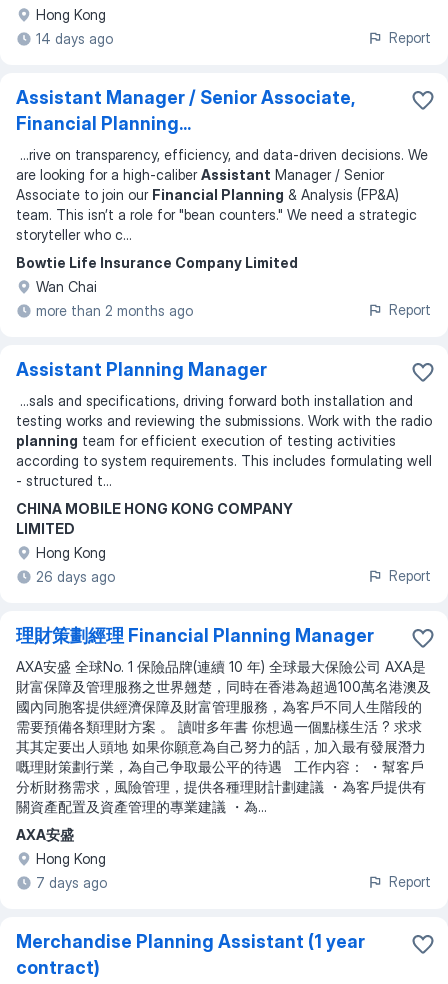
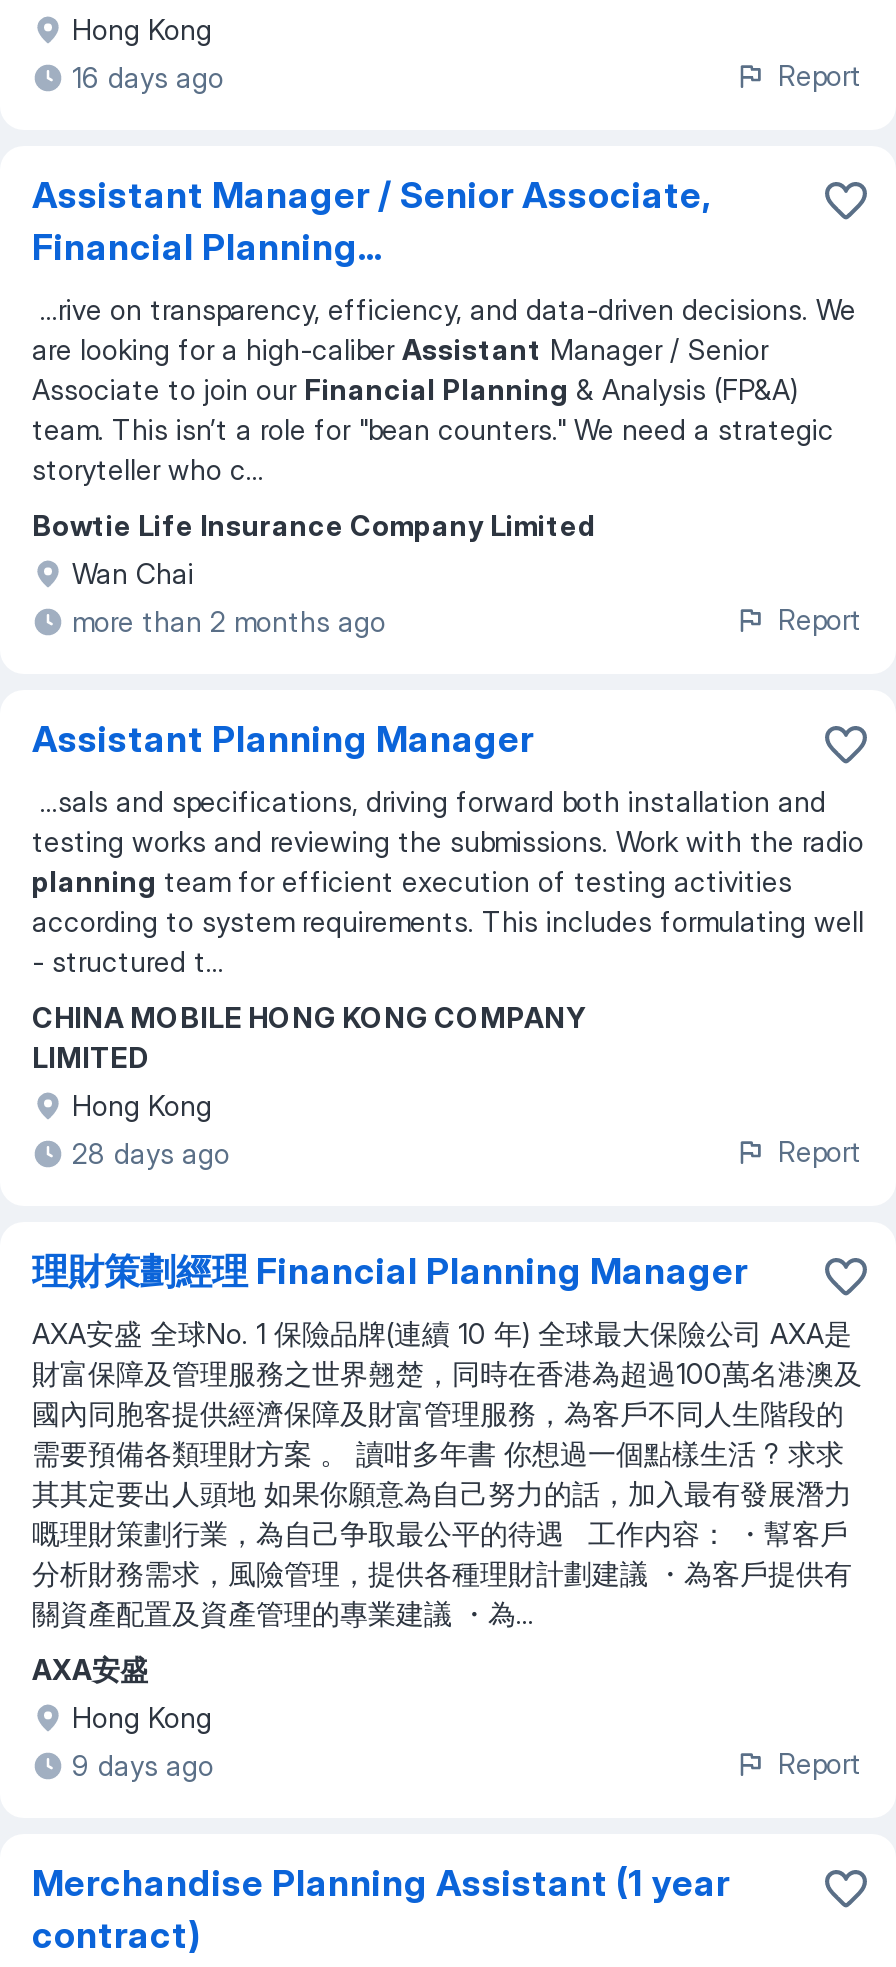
[36,30,113,47] 14 days ago -> [72,60,224,94] 16 days ago
[36,568,115,585] 26 days ago -> [72,1136,230,1170] 28 days ago
[36,874,107,891] 7 days ago -> [72,1748,214,1782] 9 days ago

